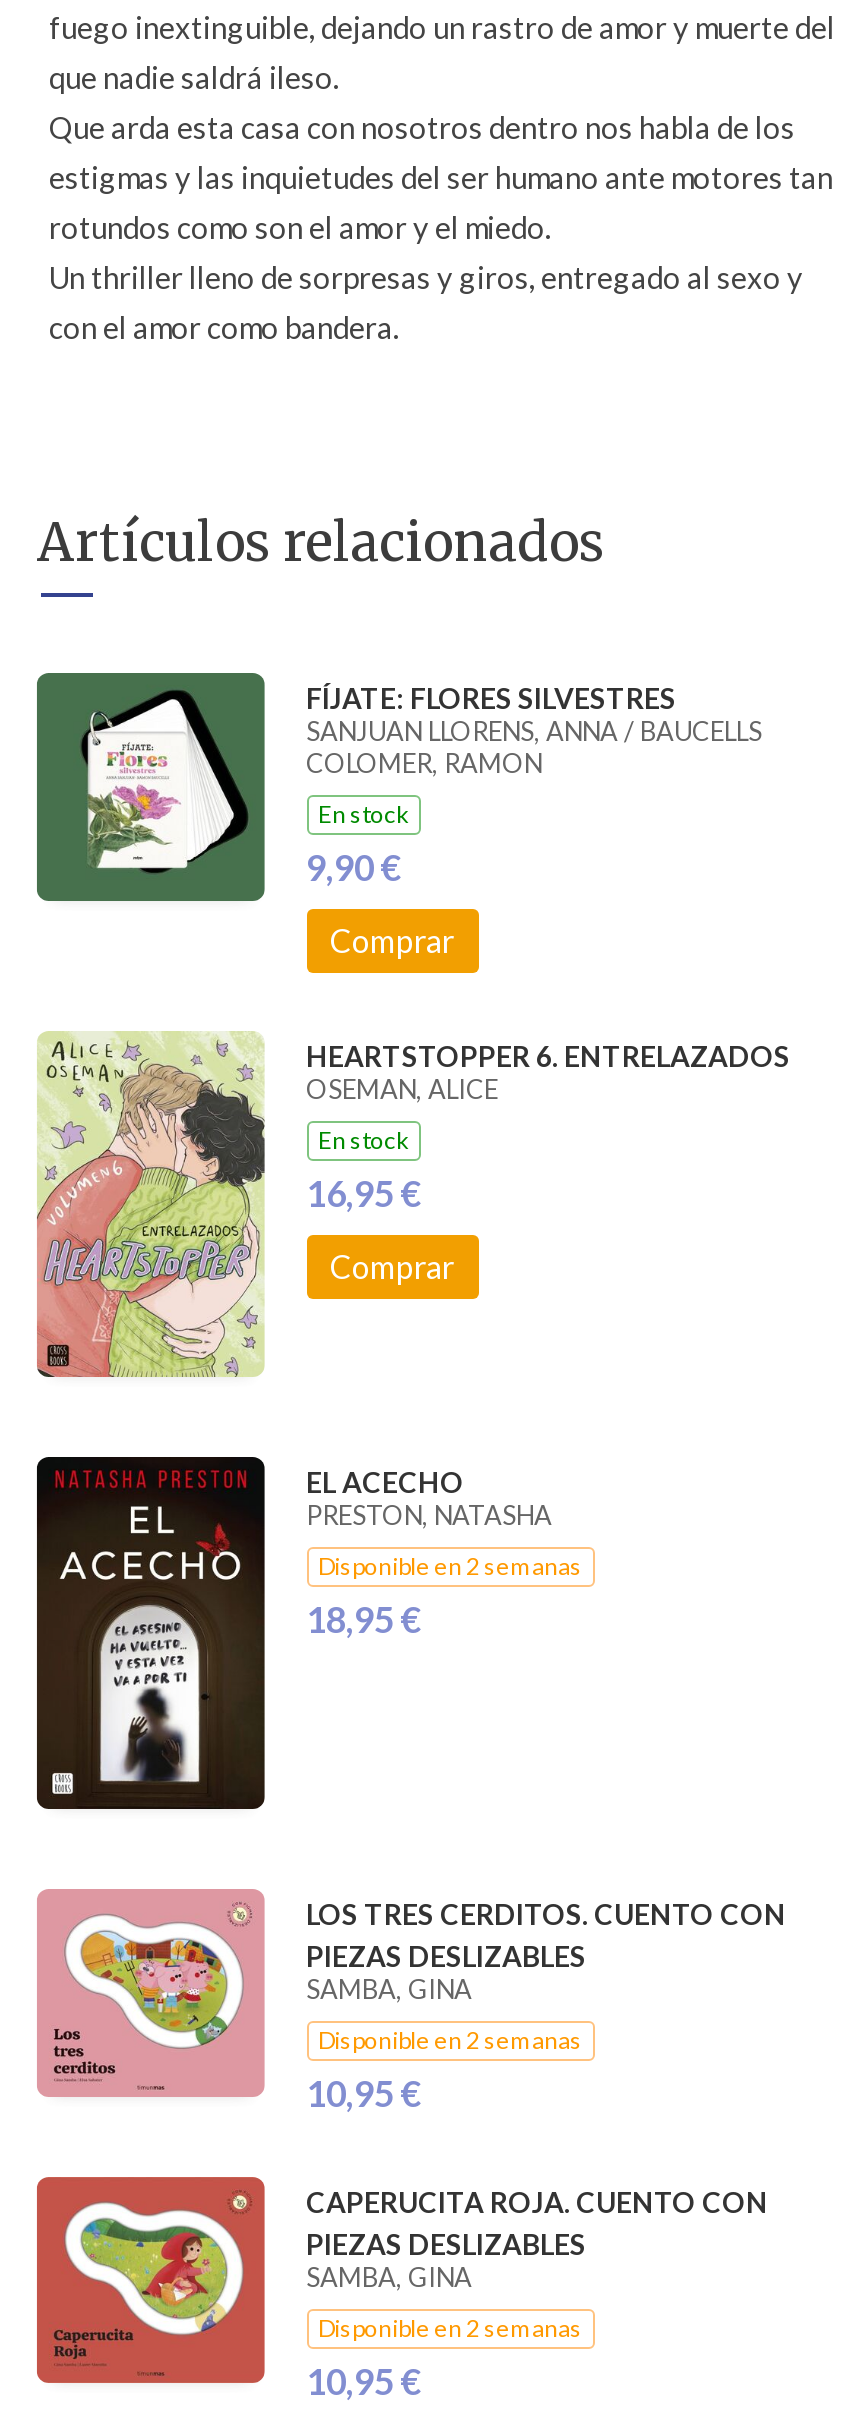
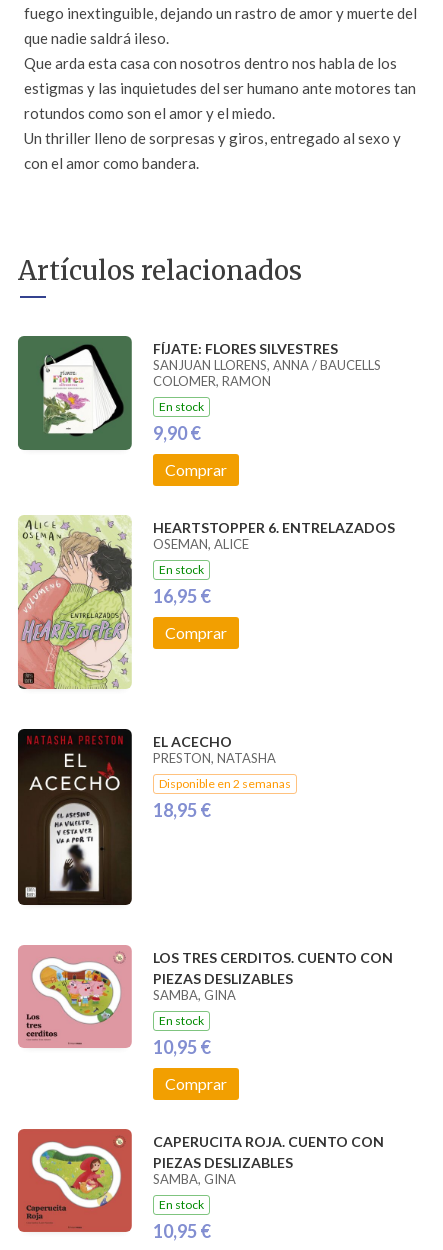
[318,2025,582,2055] Disponible en 2 semanas -> [158,1012,203,1027] En stock
none -> [164,1073,226,1092] Comprar
[318,2312,582,2342] Disponible en 2 semanas -> [158,1196,203,1211] En stock

